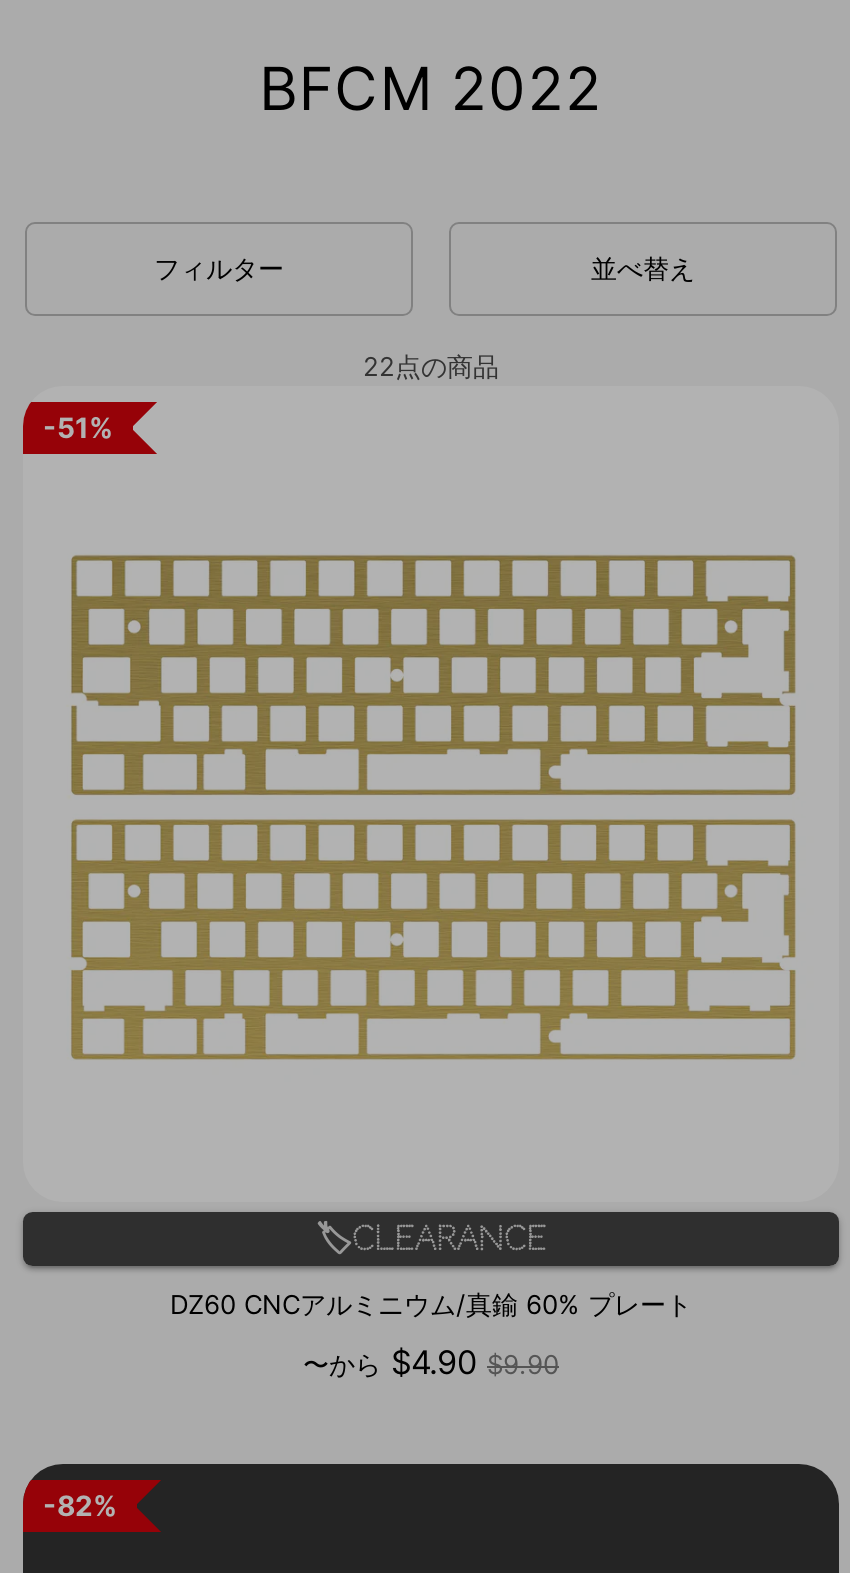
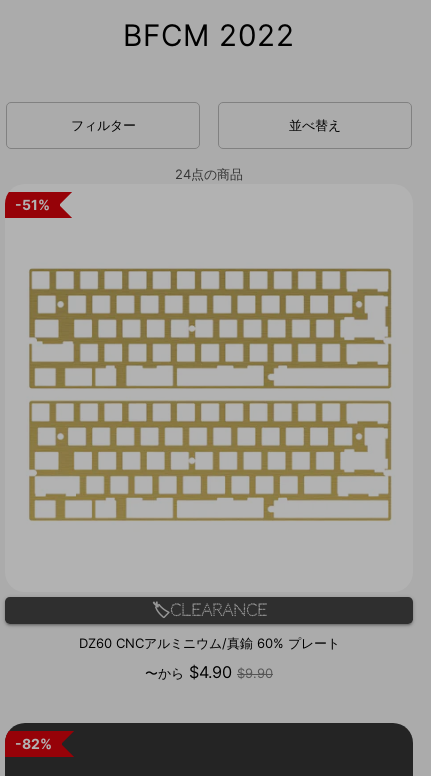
[363,350,499,382] 22点の商品 -> [175,166,243,182] 24点の商品

